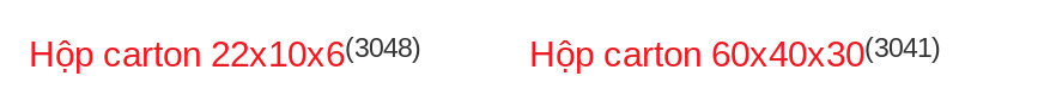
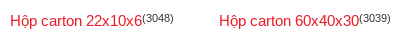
[529,34,941,75] Hộp carton 60x40x30(3041) -> [219,12,391,29] Hộp carton 60x40x30(3039)

